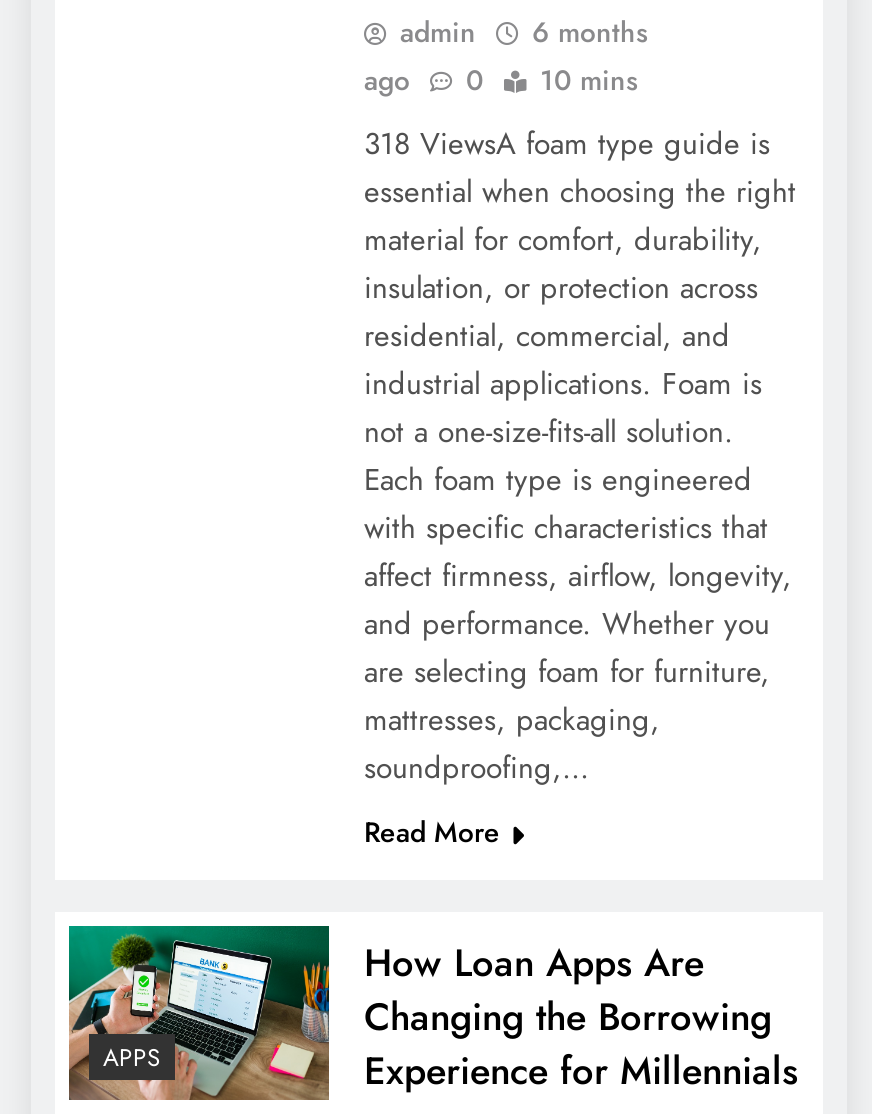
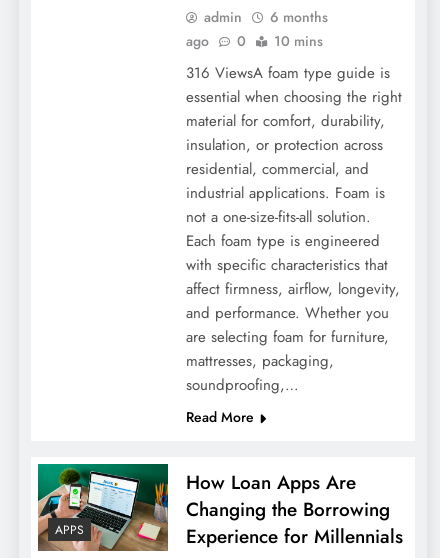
[364,123,770,167] 318 ViewsA foam type guide is -> [185,62,389,84] 316 ViewsA foam type guide is

